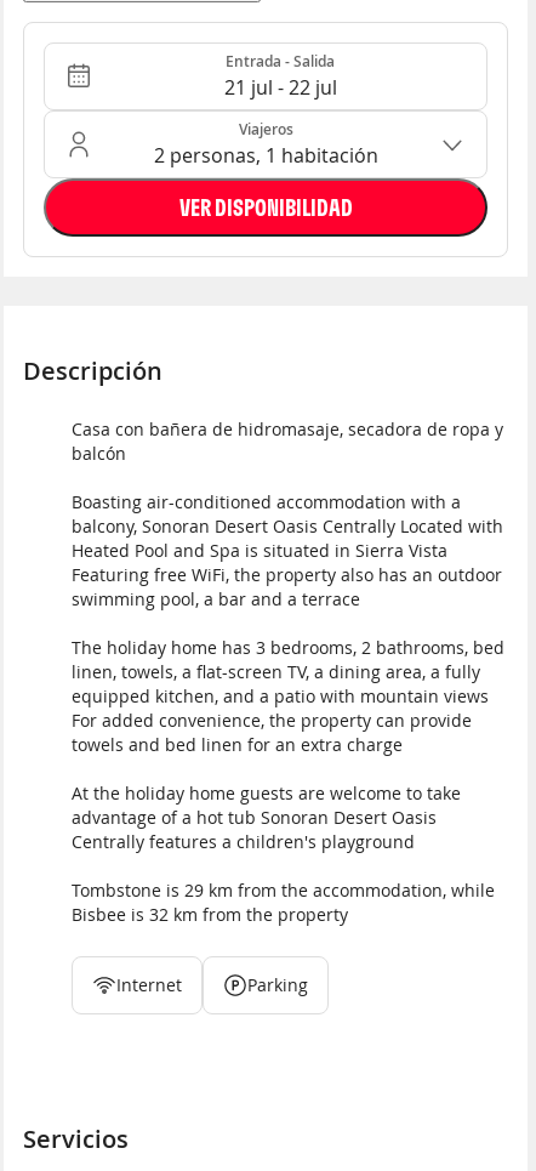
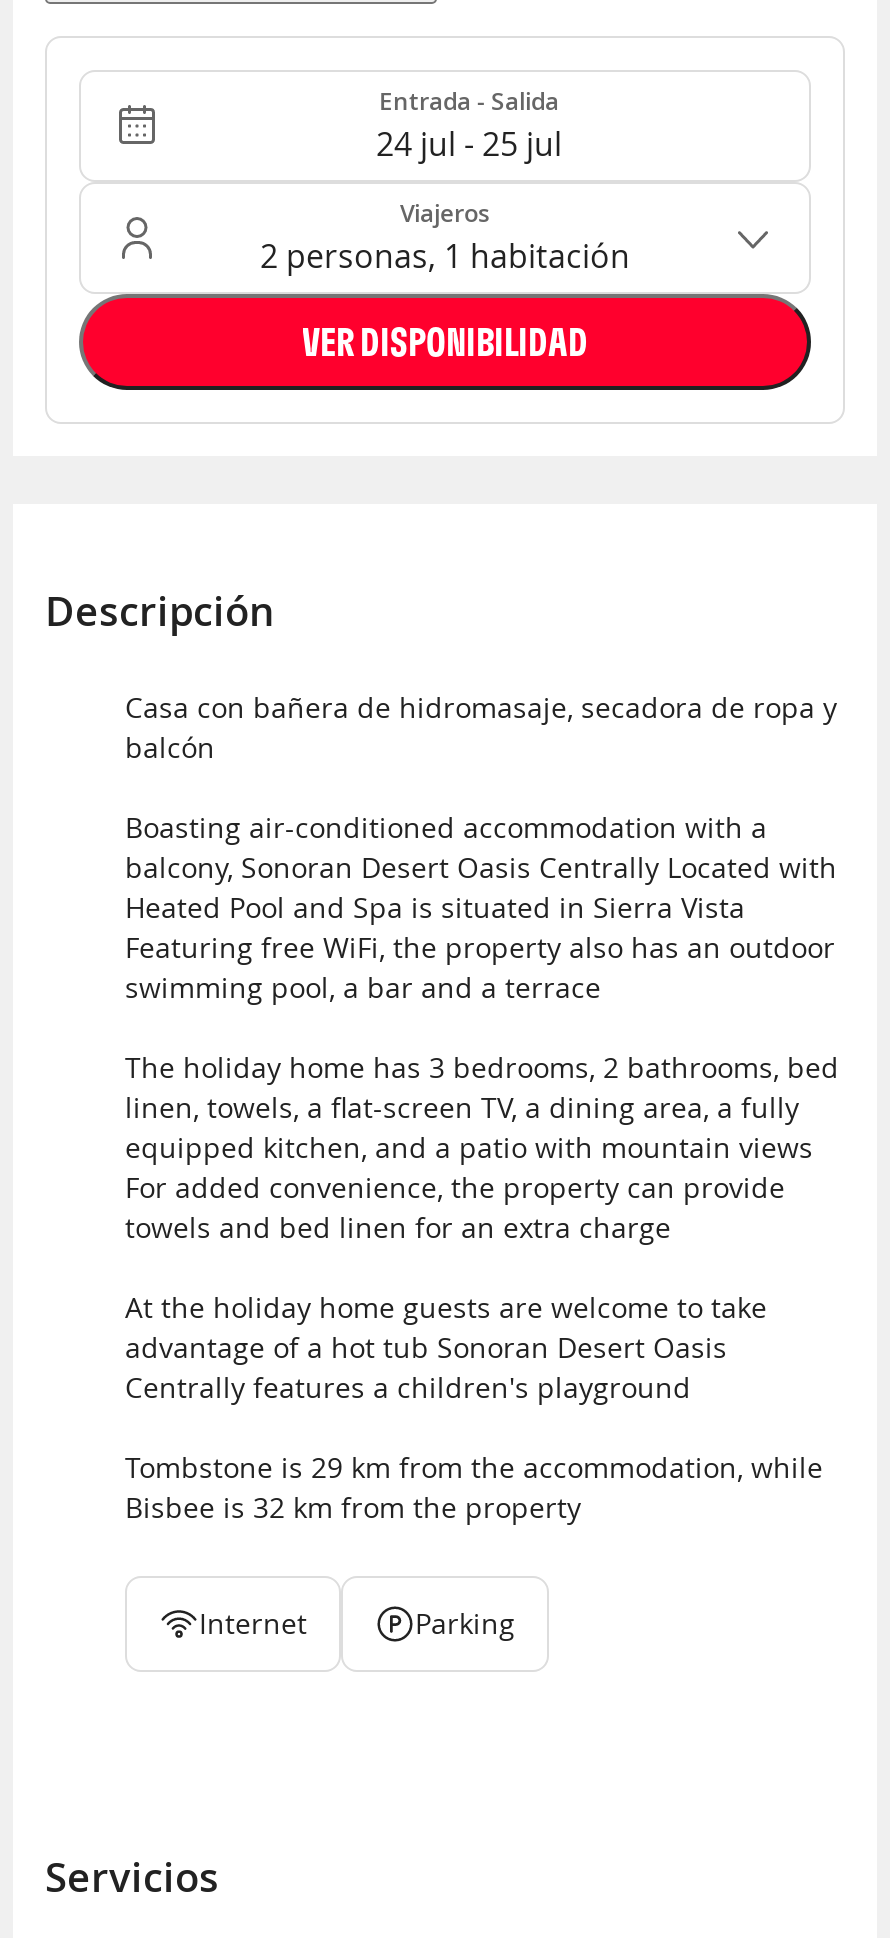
[224,73,337,100] 21 jul - 22 jul -> [376,121,562,165] 24 jul - 25 jul

